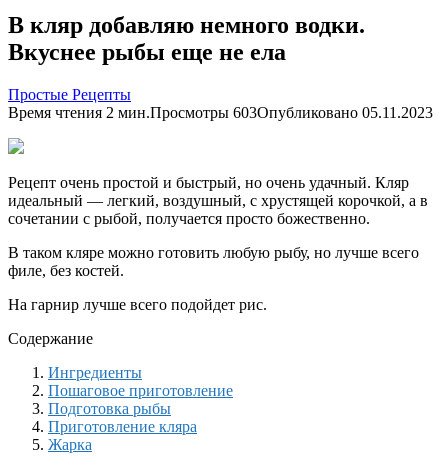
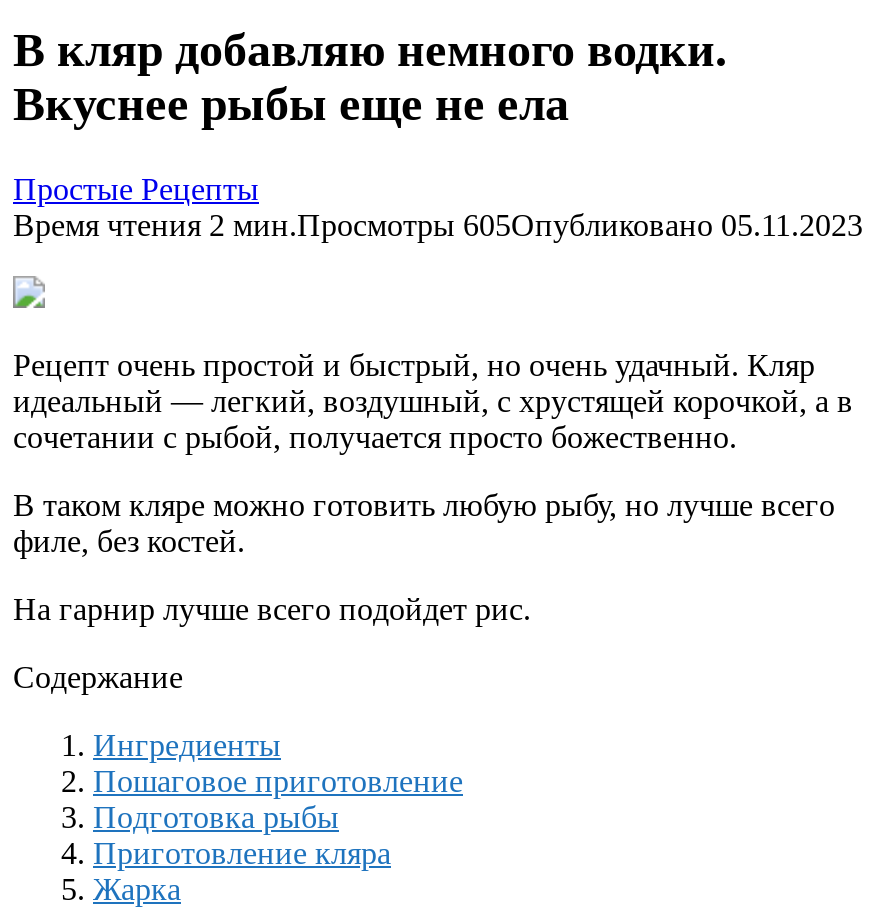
[8,104,433,121] Время чтения 2 мин.Просмотры 603Опубликовано 05.11.2023 -> [13,208,863,242] Время чтения 2 мин.Просмотры 605Опубликовано 05.11.2023

